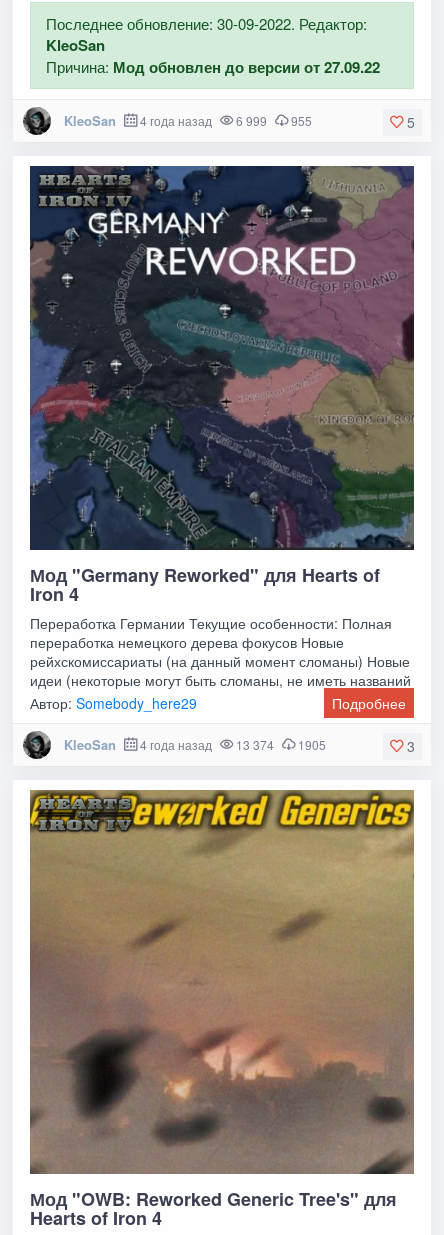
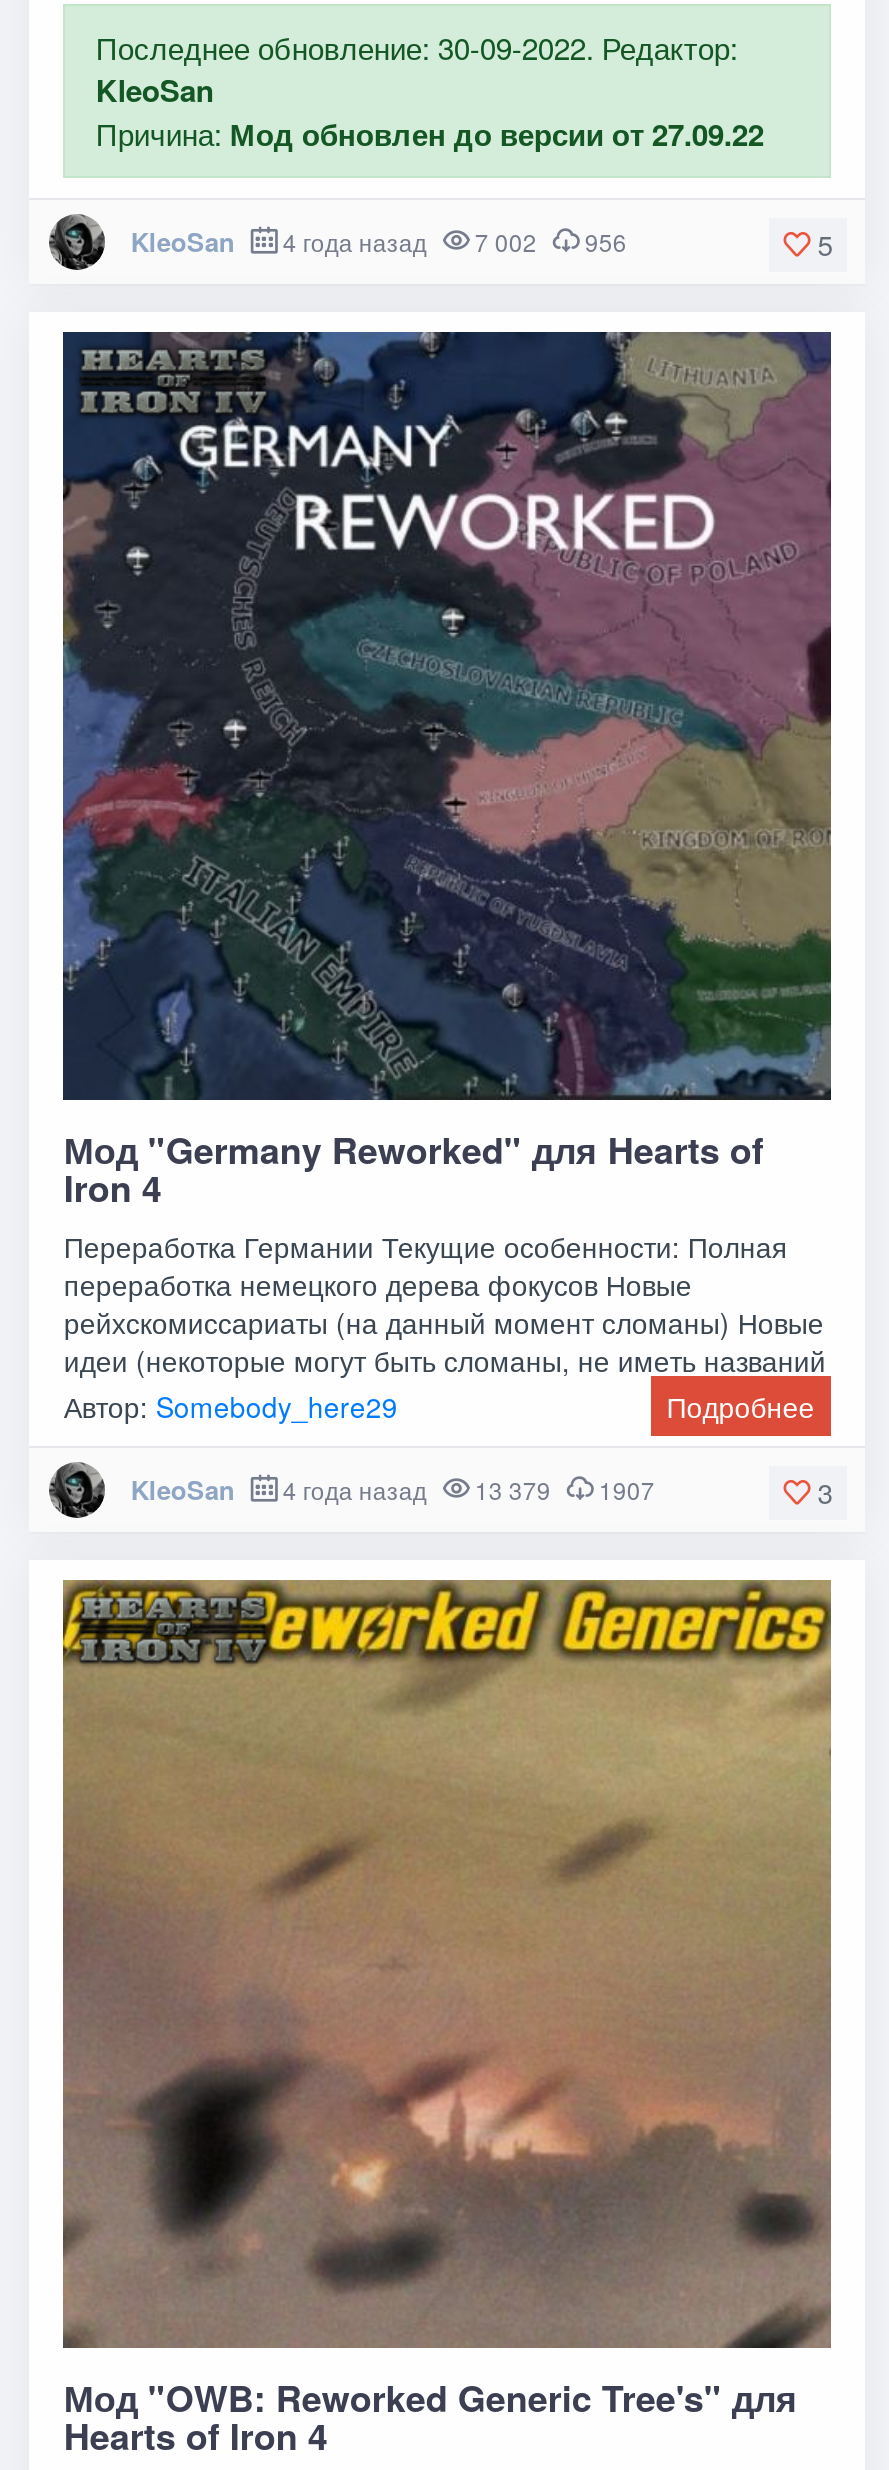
[233,112,267,129] 6 999 -> [469,224,537,258] 7 002
[288,112,312,129] 955 -> [579,224,627,258] 956
[233,736,274,753] 13 374 -> [469,1472,551,1506] 13 379
[295,736,326,753] 1905 -> [593,1472,655,1506] 1907

